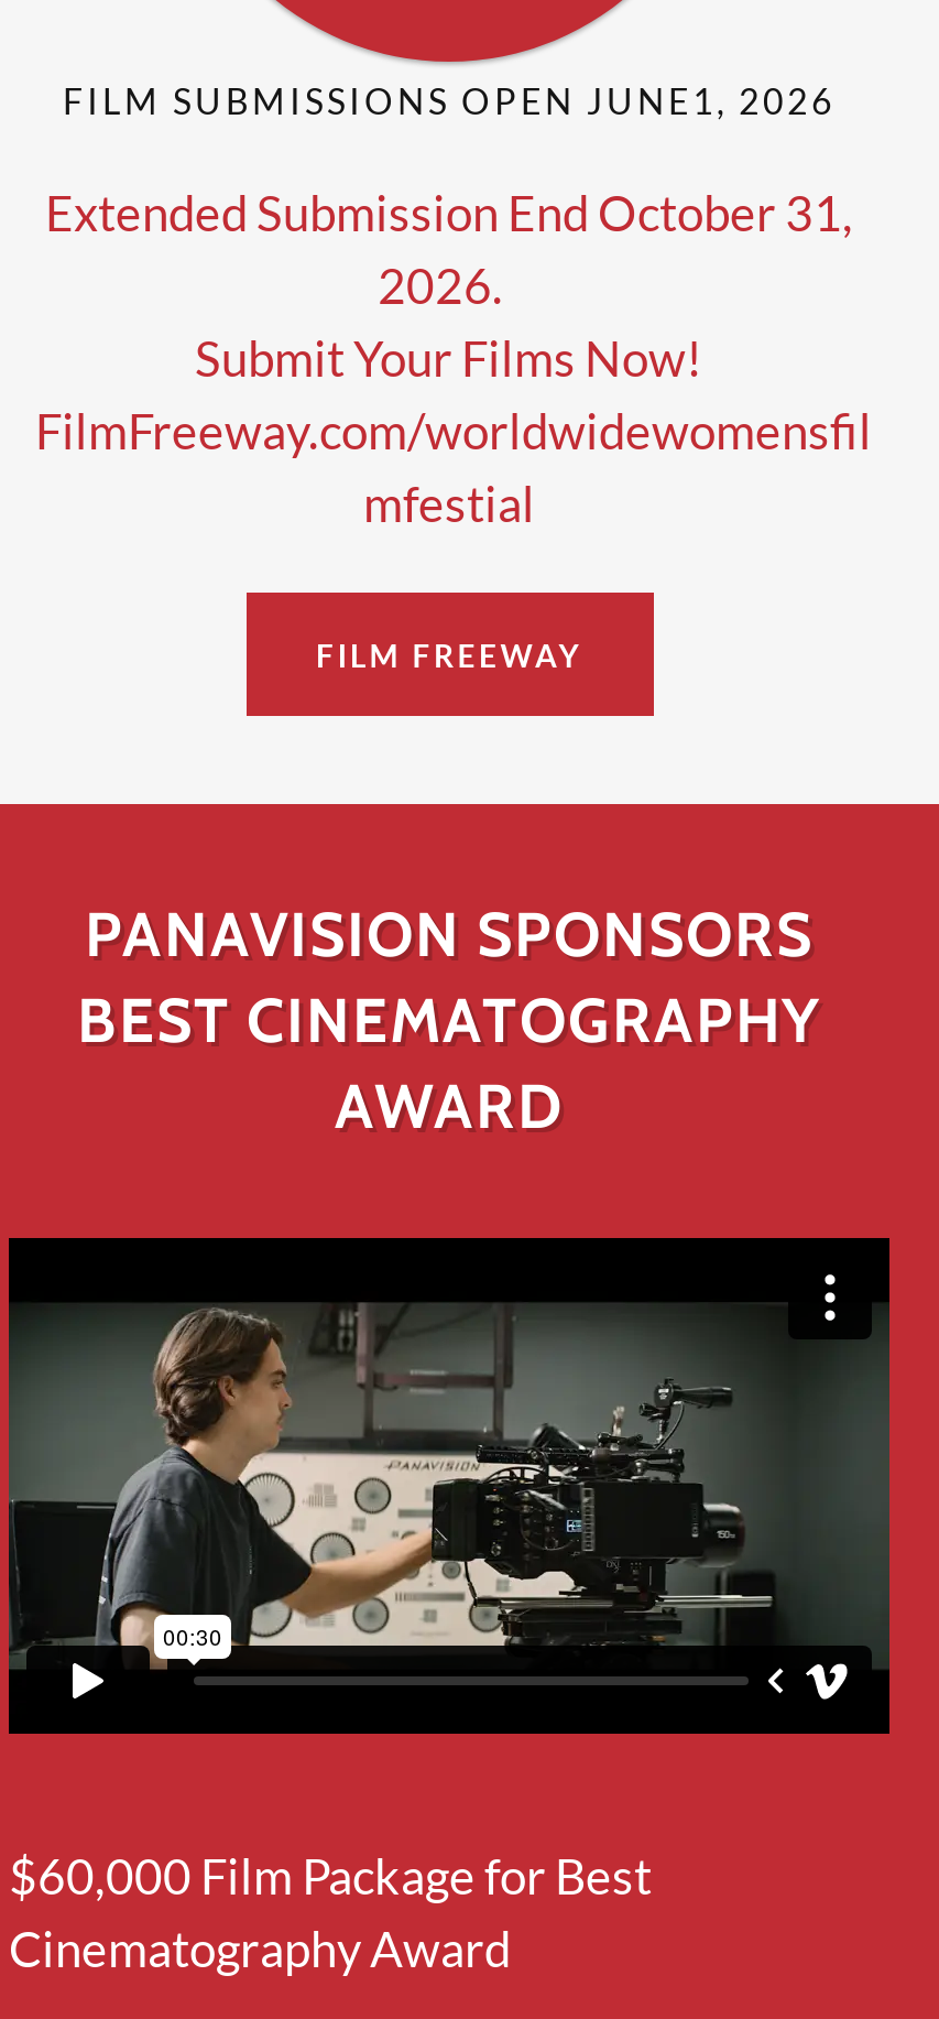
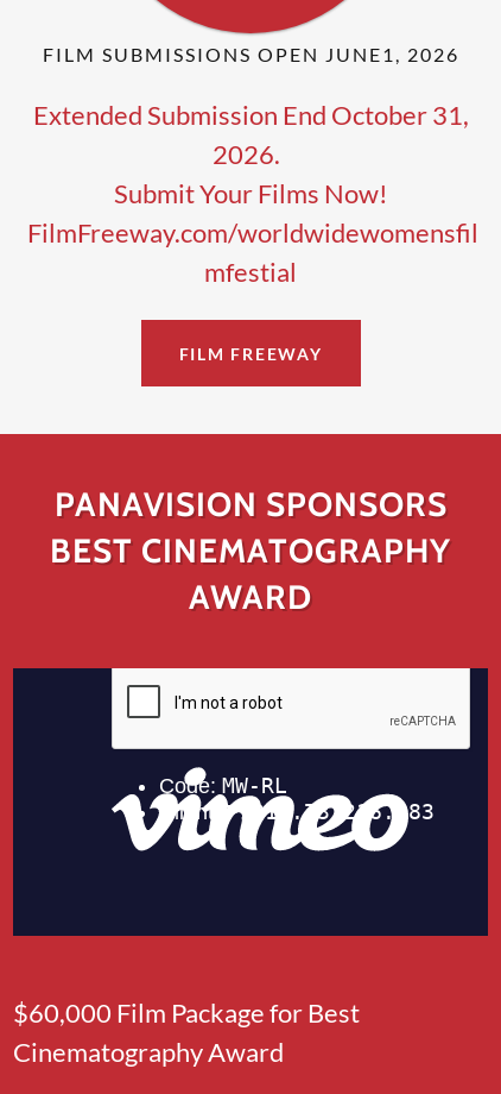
[9,1236,889,1734] [image] -> [13,667,488,936] [image]

